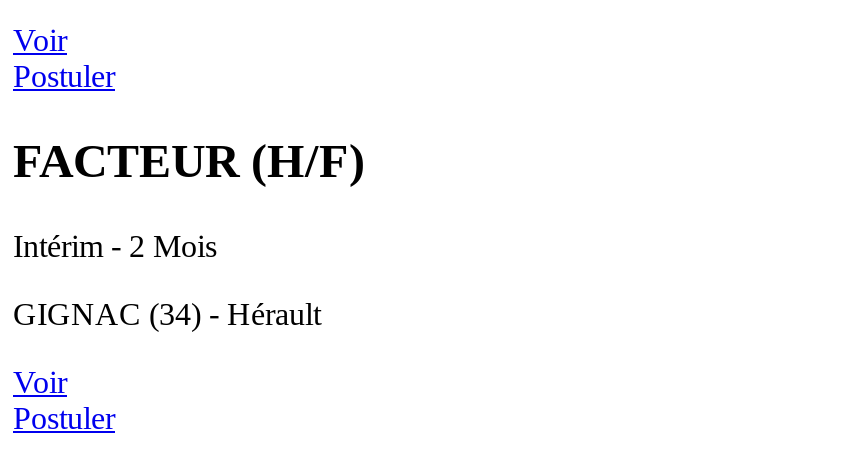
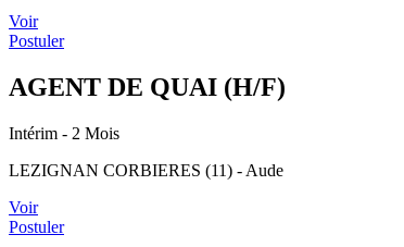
[13,135,365,187] FACTEUR (H/F) -> [9,73,286,101] AGENT DE QUAI (H/F)
[13,297,321,331] GIGNAC (34) - Hérault -> [9,161,283,179] LEZIGNAN CORBIERES (11) - Aude

